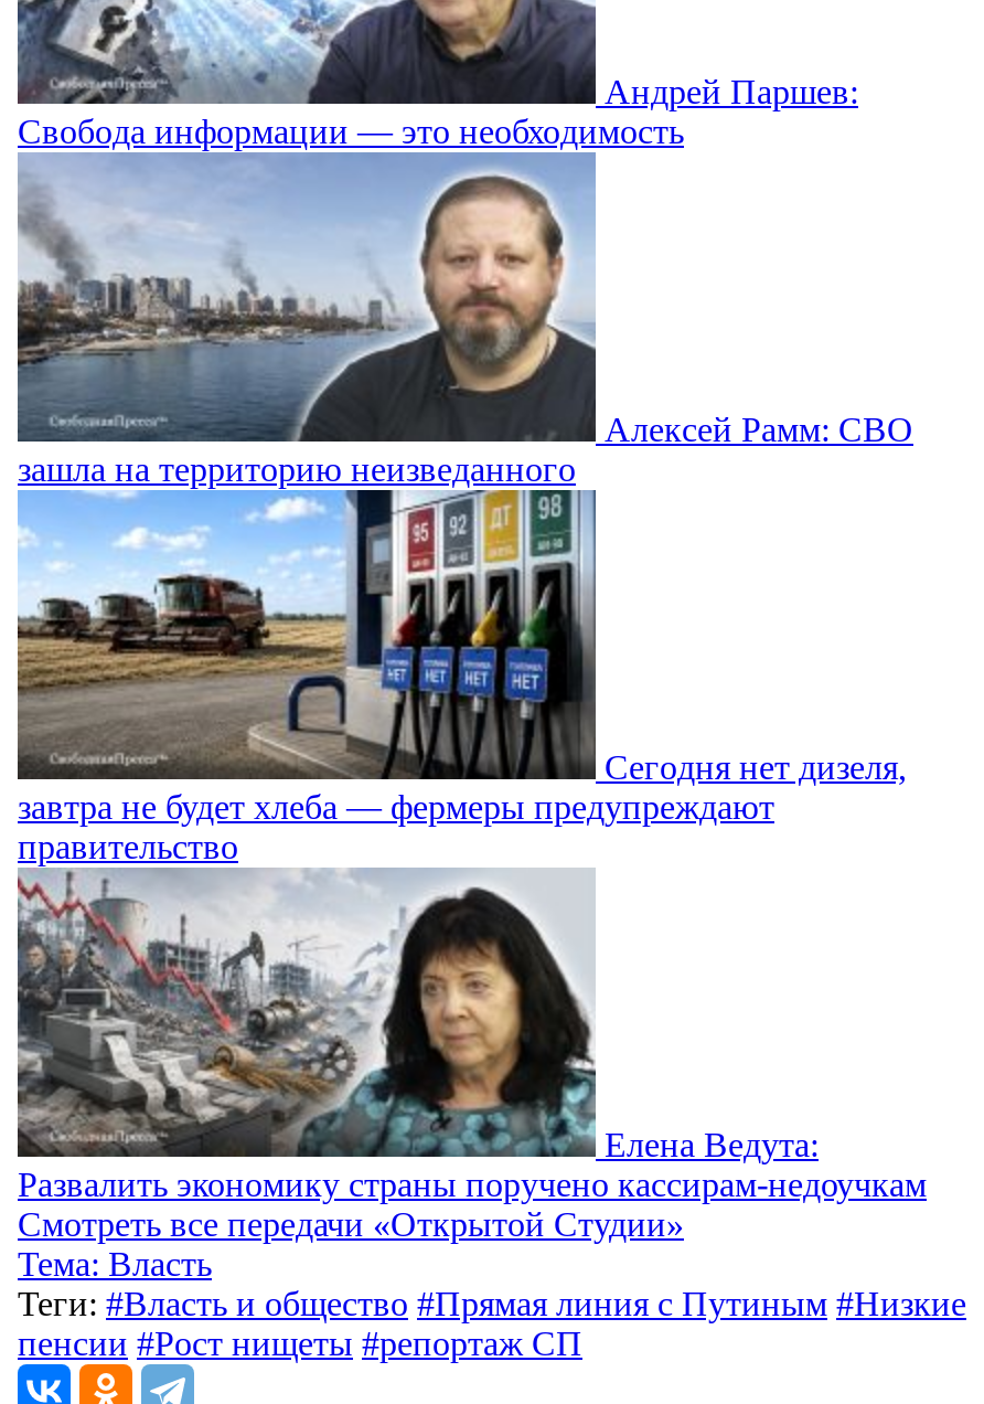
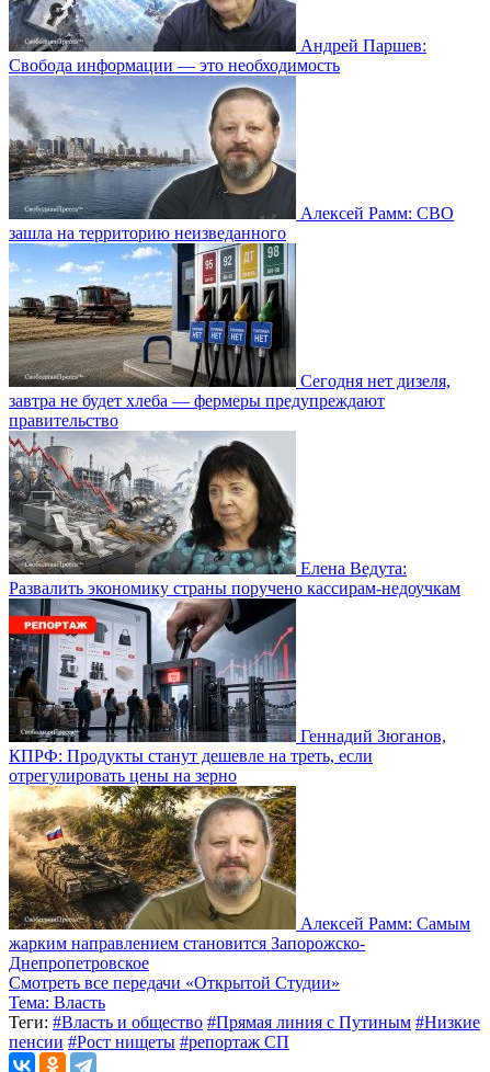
none -> [8,601,446,785] [image] | Геннадий Зюганов, | КПРФ: Продукты станут дешевле на треть, если | отрегулировать цены на зерно
none -> [8,785,470,972] [image] | Алексей Рамм: Самым | жарким направлением становится Запорожско- | Днепропетровское

